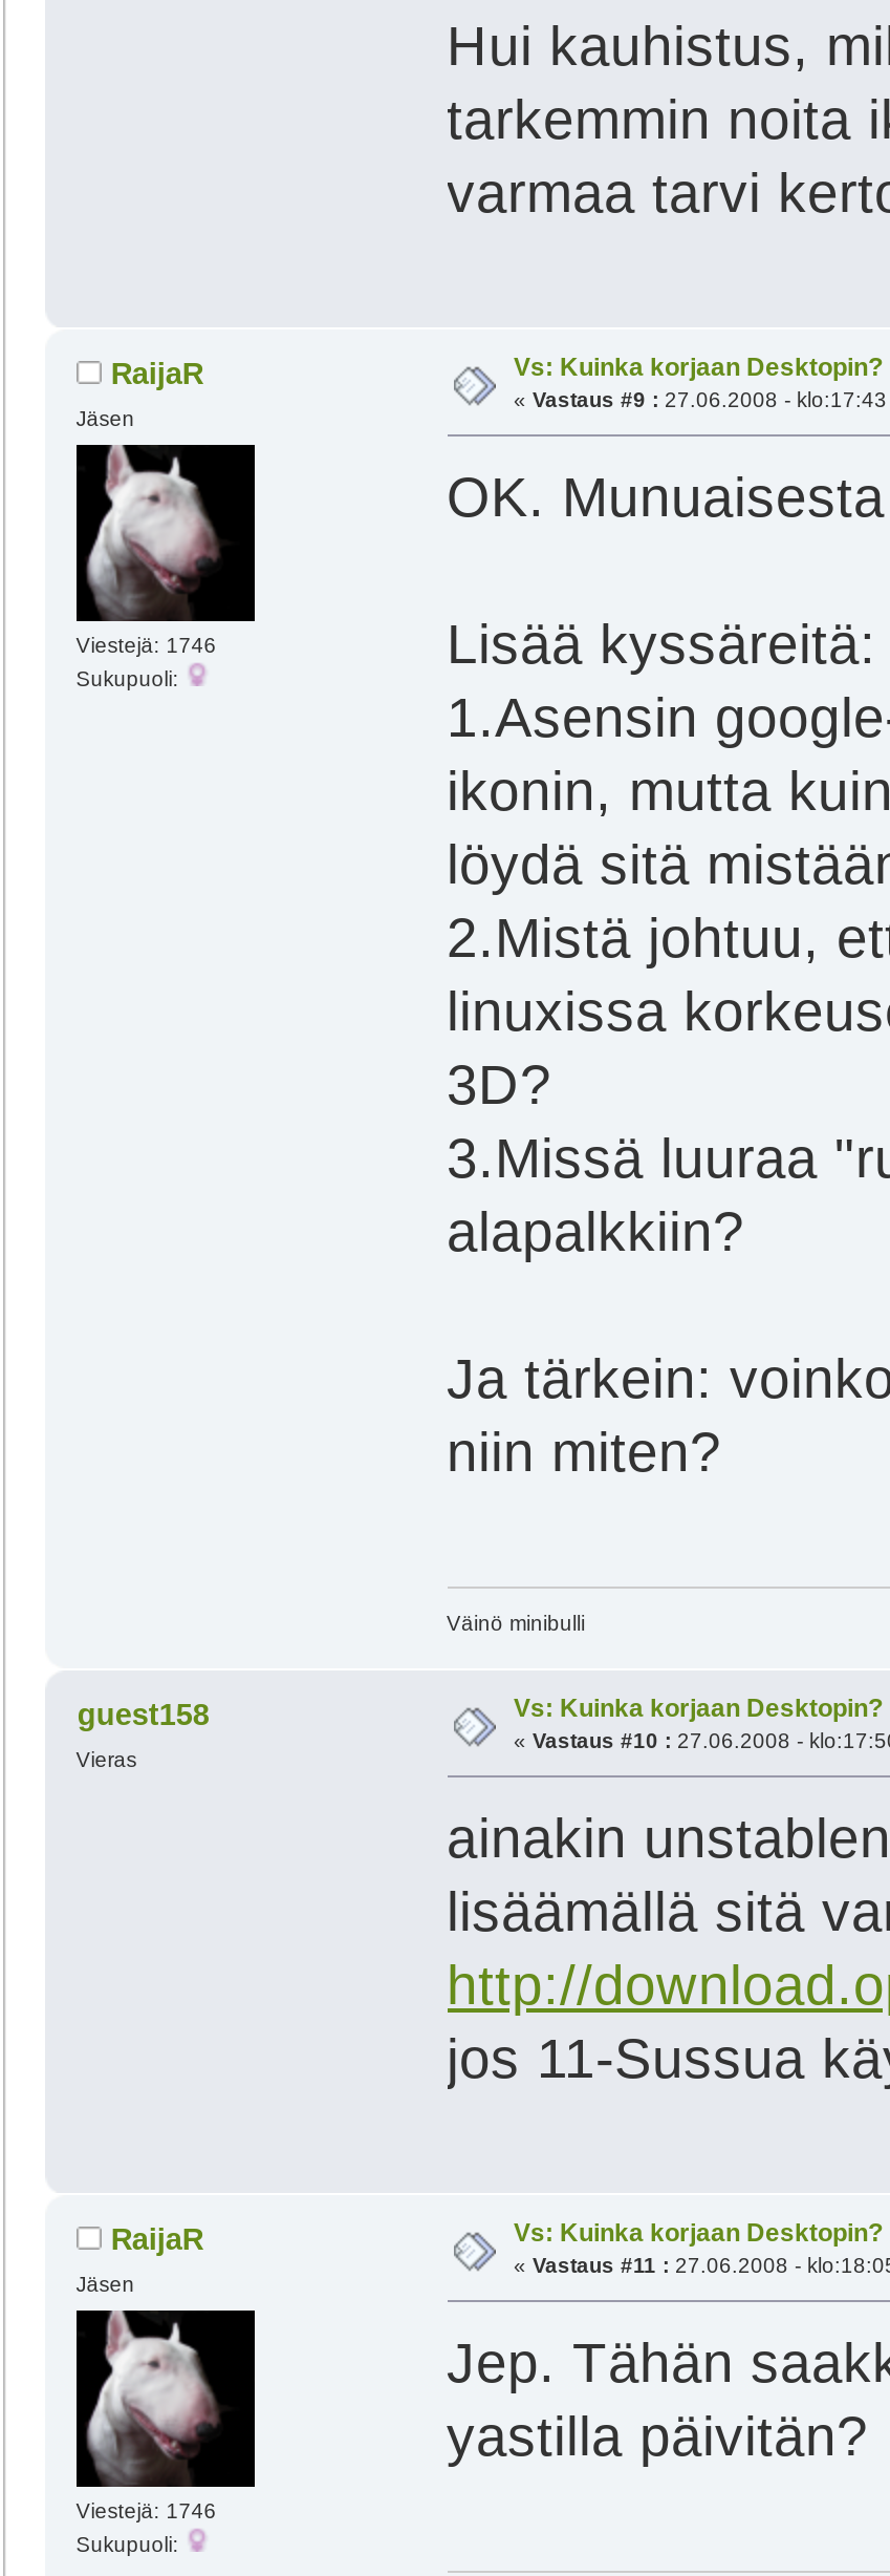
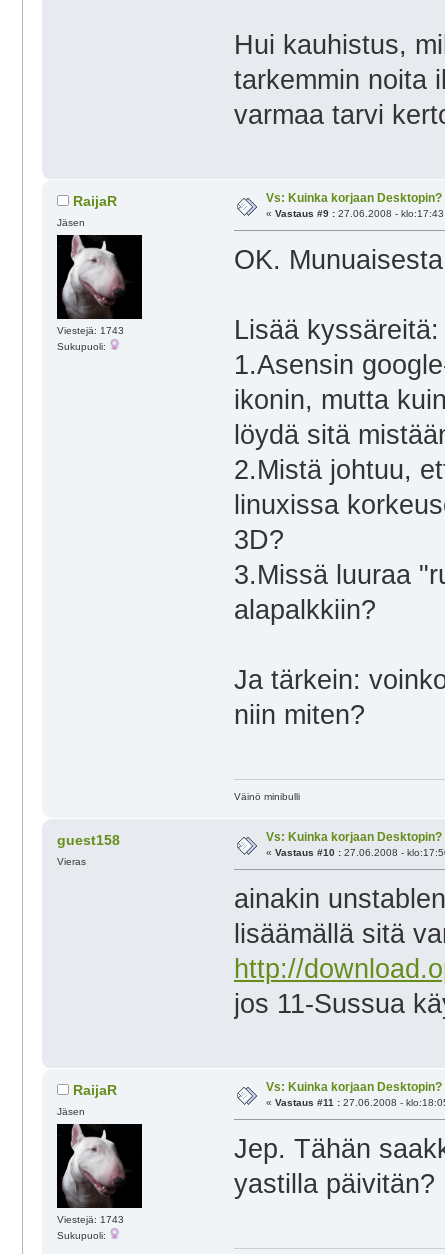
[76,634,217,657] Viestejä: 1746 -> [57,325,124,336] Viestejä: 1743
[76,2499,217,2522] Viestejä: 1746 -> [57,1214,124,1225] Viestejä: 1743

